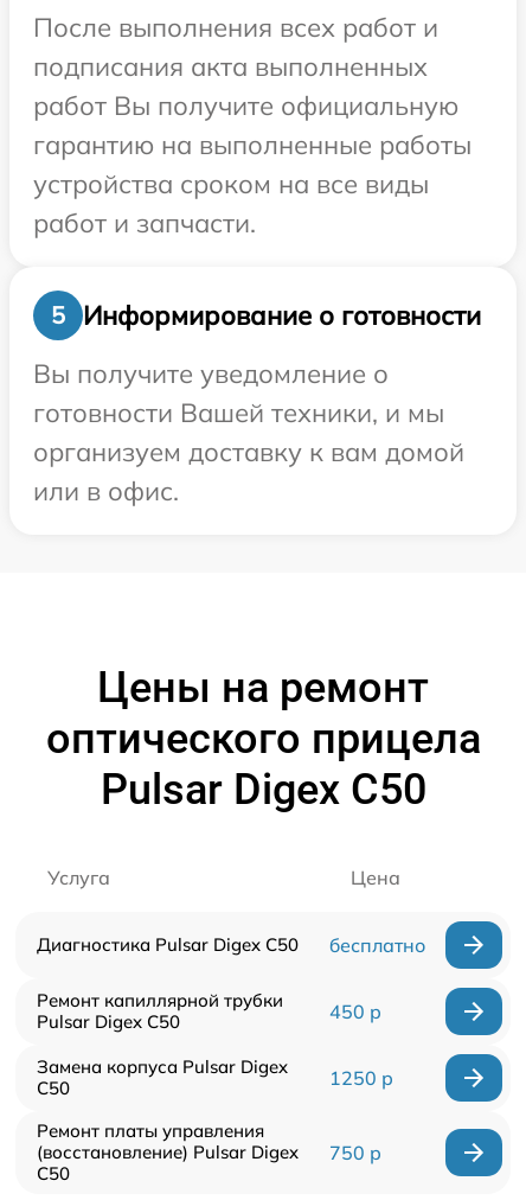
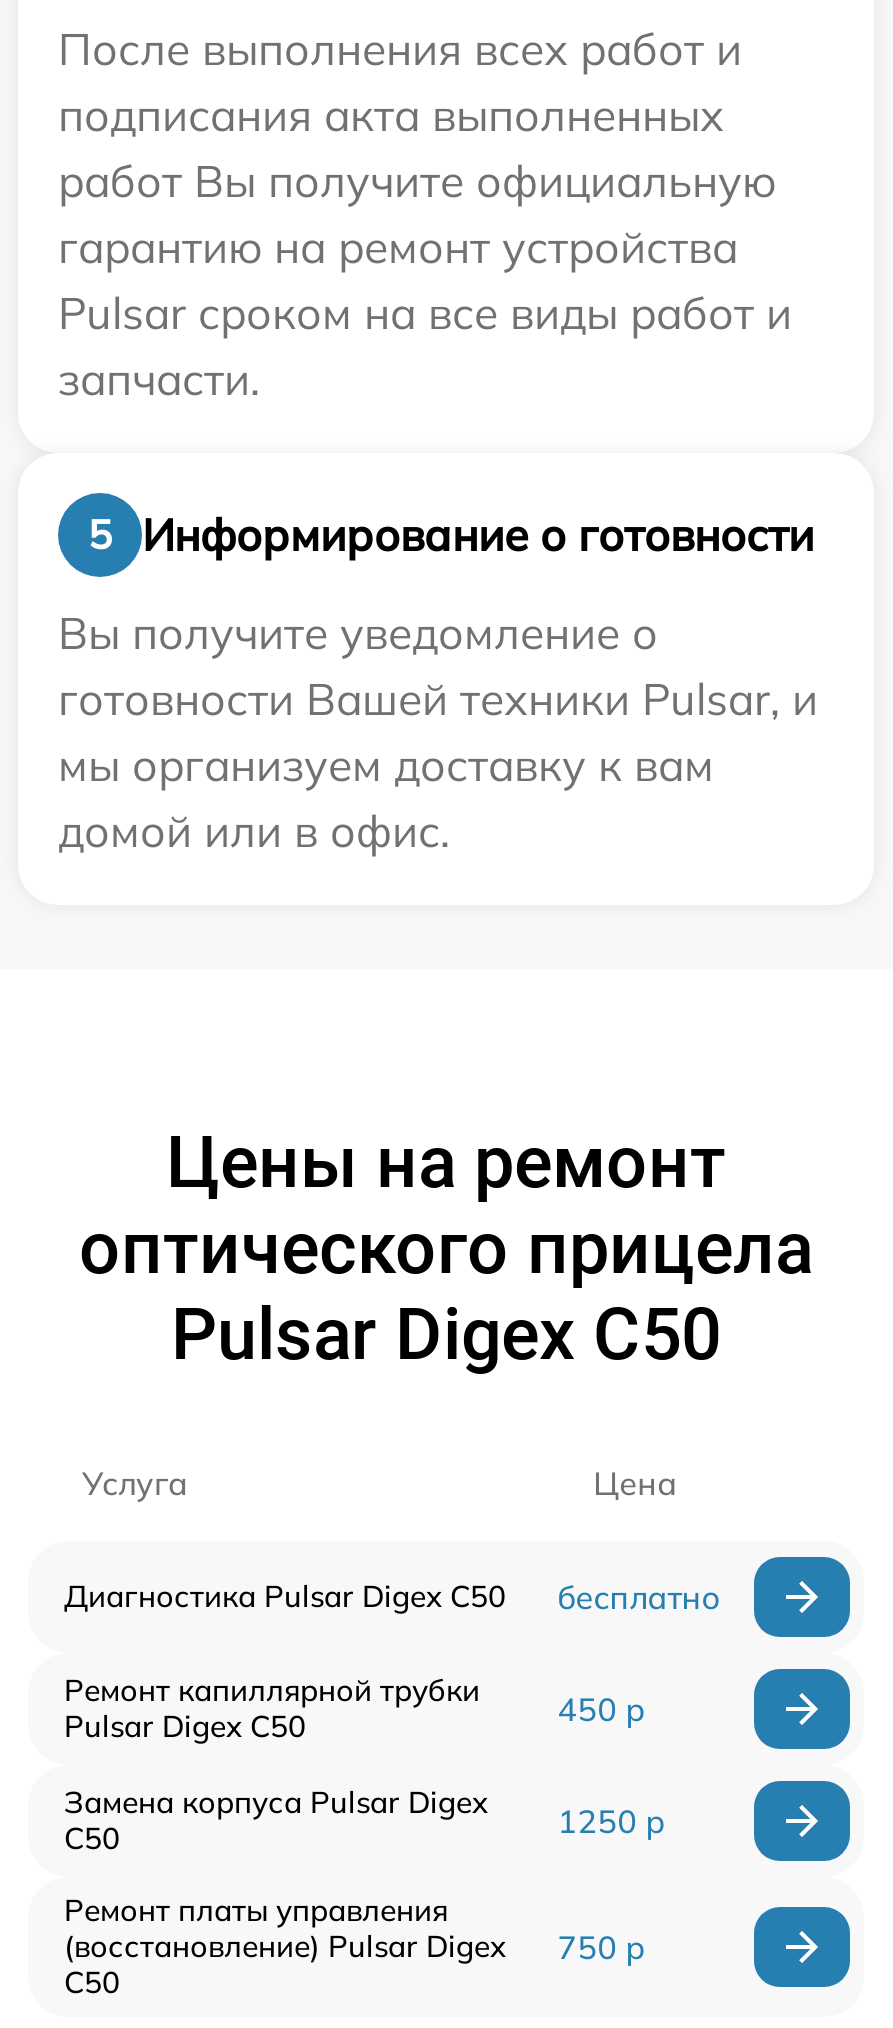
[33,128,472,240] гарантию на выполненные работы | устройства сроком на все виды | работ и запчасти. -> [58,219,792,407] гарантию на ремонт устройства | Pulsar сроком на все виды работ и | запчасти.
[33,396,464,508] готовности Вашей техники, и мы | организуем доставку к вам домой | или в офис. -> [58,671,818,859] готовности Вашей техники Pulsar, и | мы организуем доставку к вам | домой или в офис.

